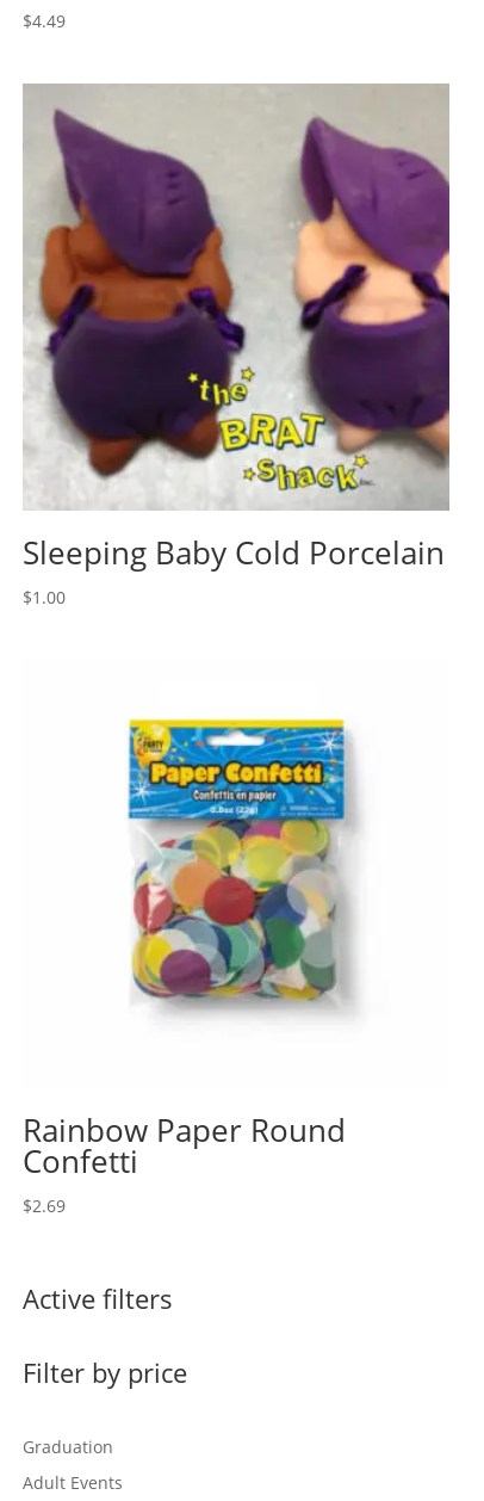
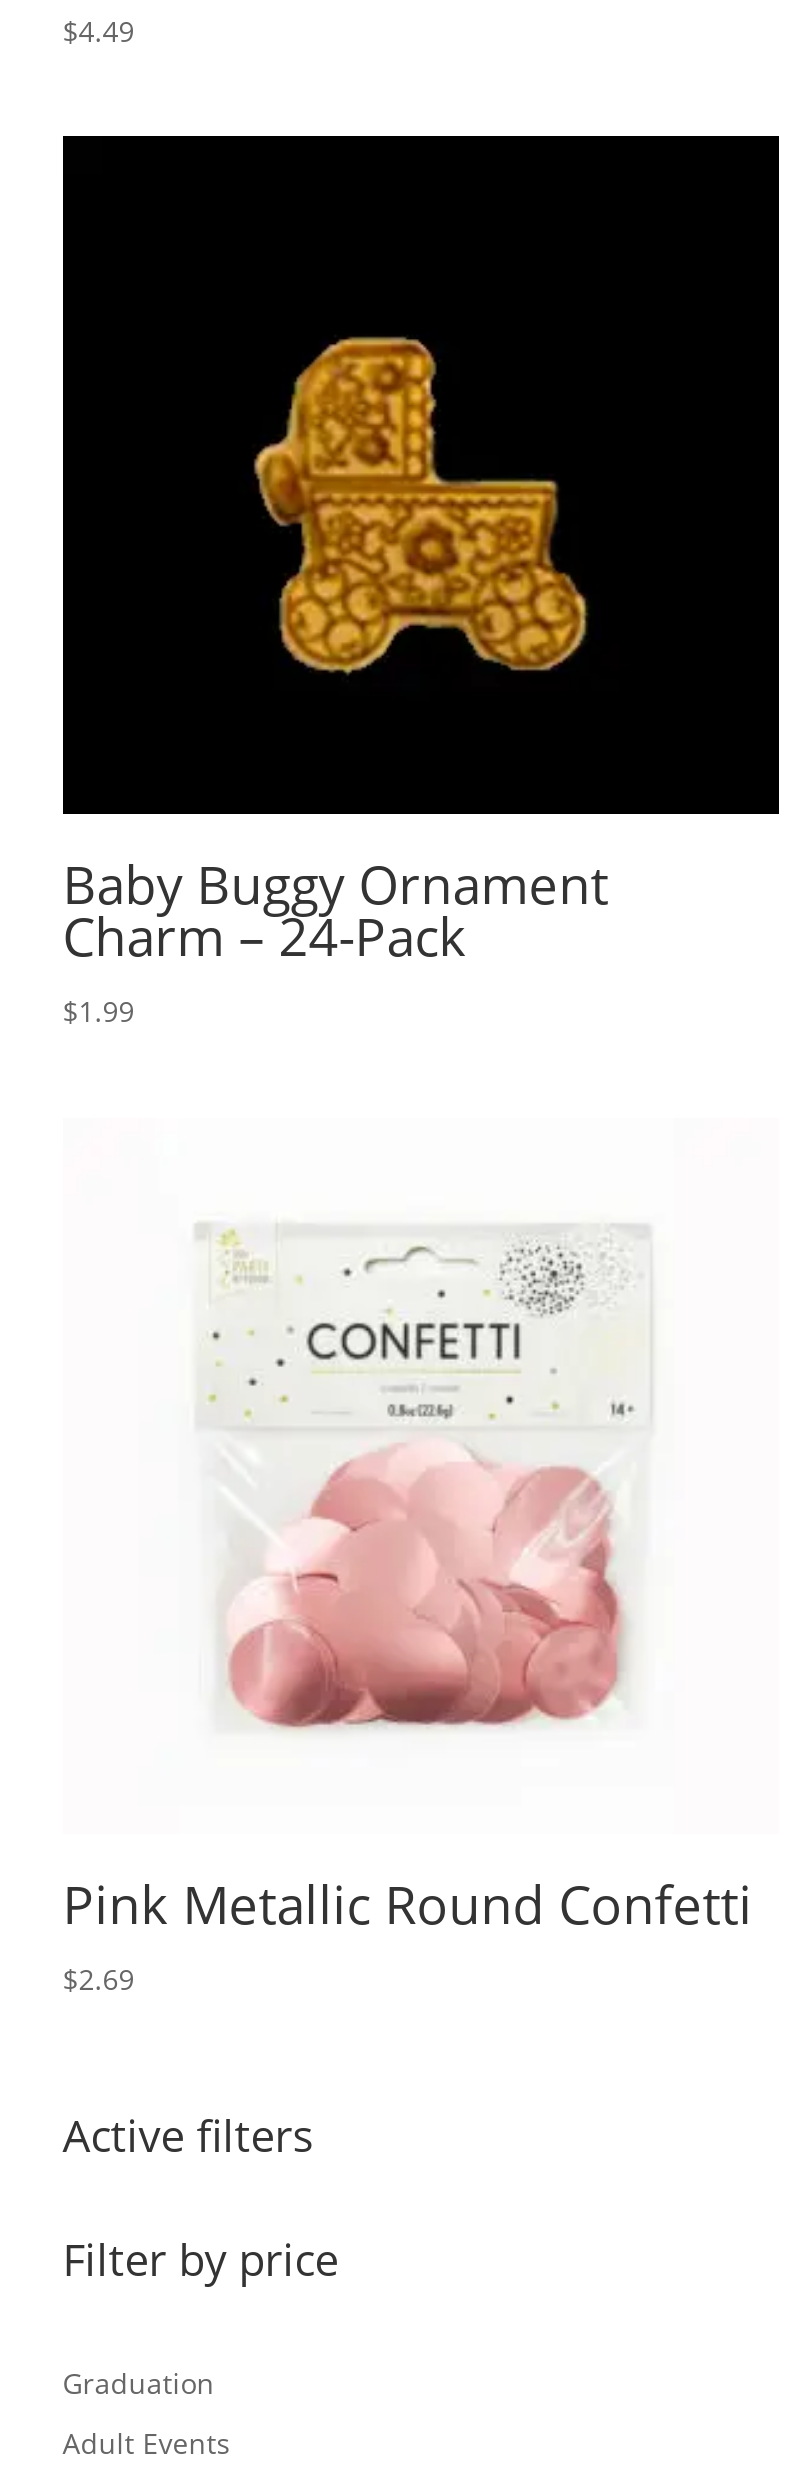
[22,84,451,609] [image] | Sleeping Baby Cold Porcelain | $1.00 -> [61,136,781,1031] [image] | Baby Buggy Ornament | Charm – 24-Pack | $1.99
[113,718,356,1036] [image] -> [197,1202,635,1732] [image]
[22,1108,345,1182] Rainbow Paper Round | Confetti -> [63,1868,753,1940] Pink Metallic Round Confetti

